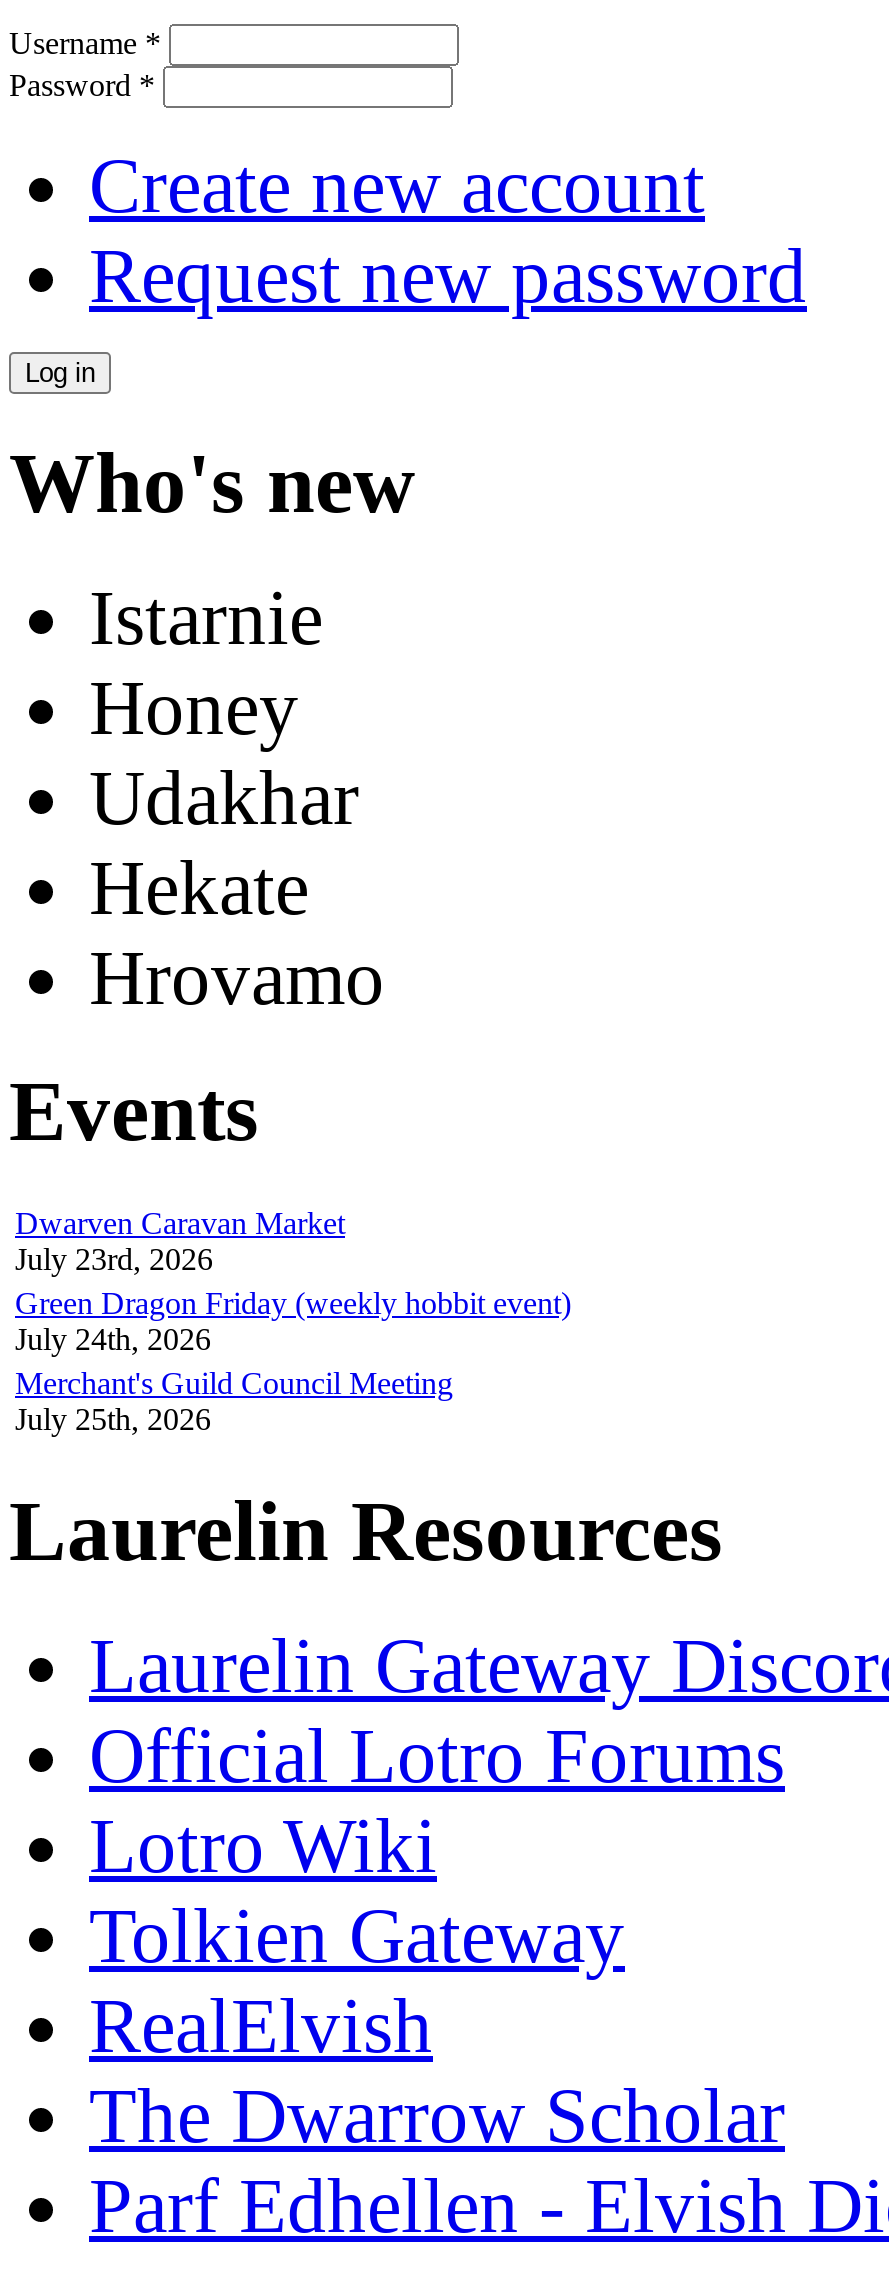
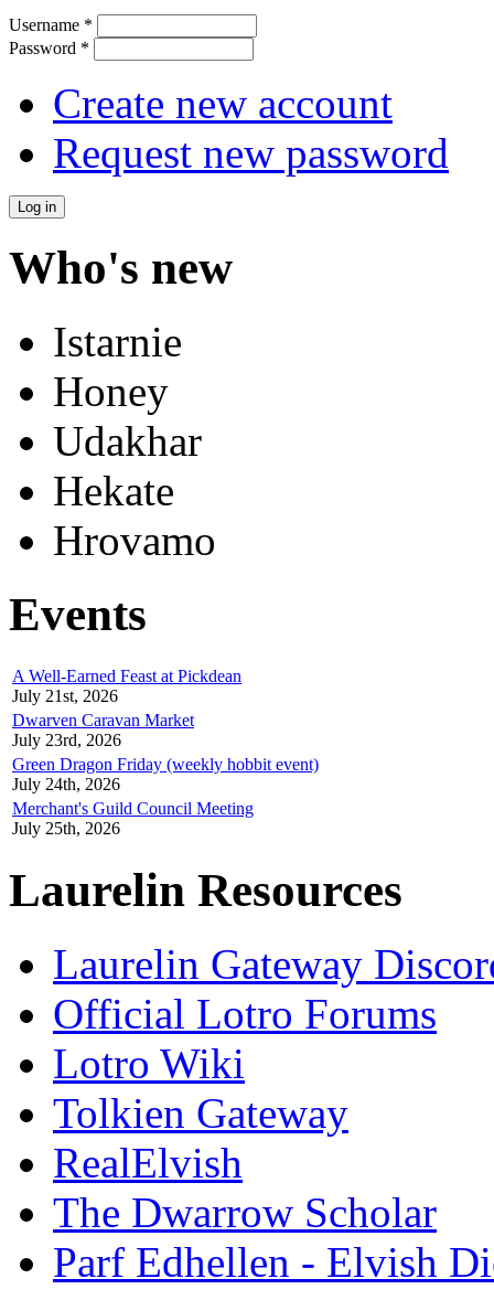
none -> [12,666,241,705] A Well-Earned Feast at Pickdean | July 21st, 2026

